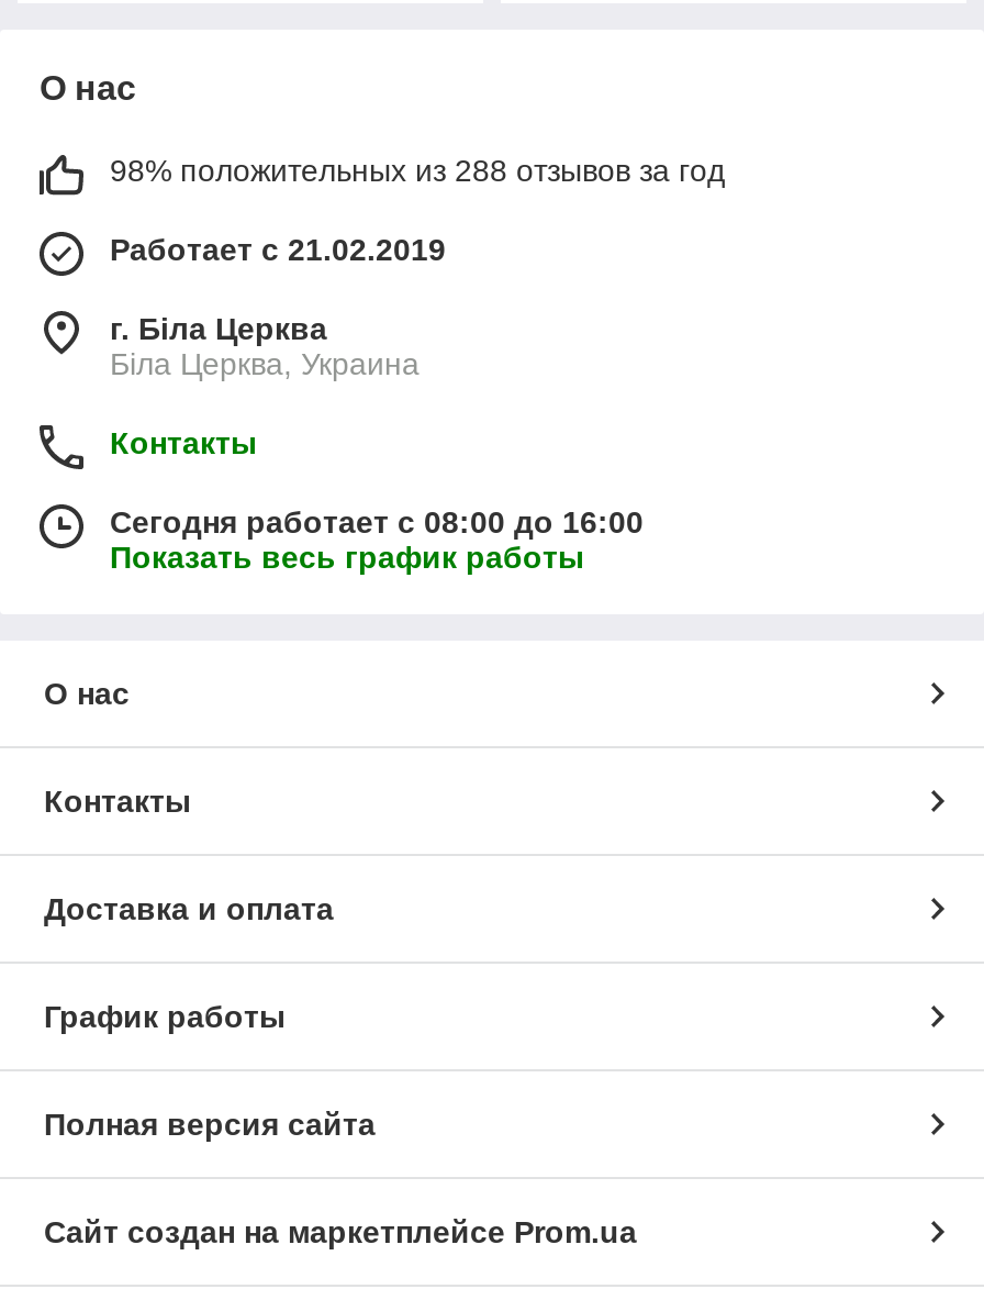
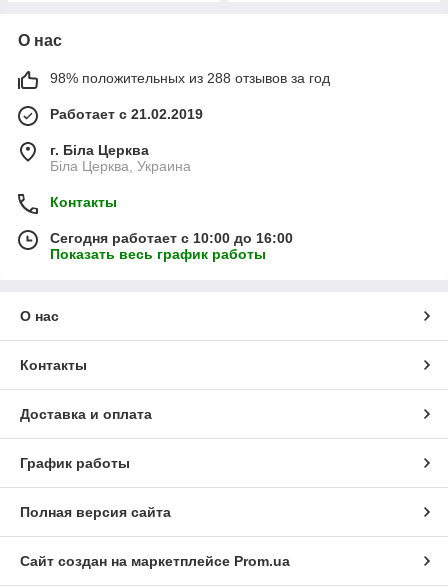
[110,504,644,539] Сегодня работает с 08:00 до 16:00 -> [50,230,293,246] Сегодня работает с 10:00 до 16:00

